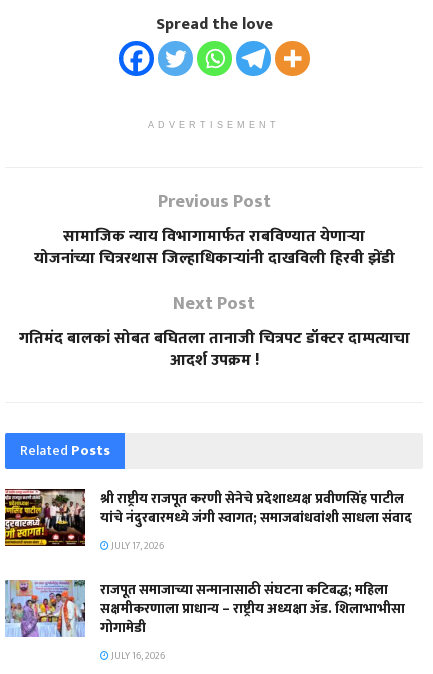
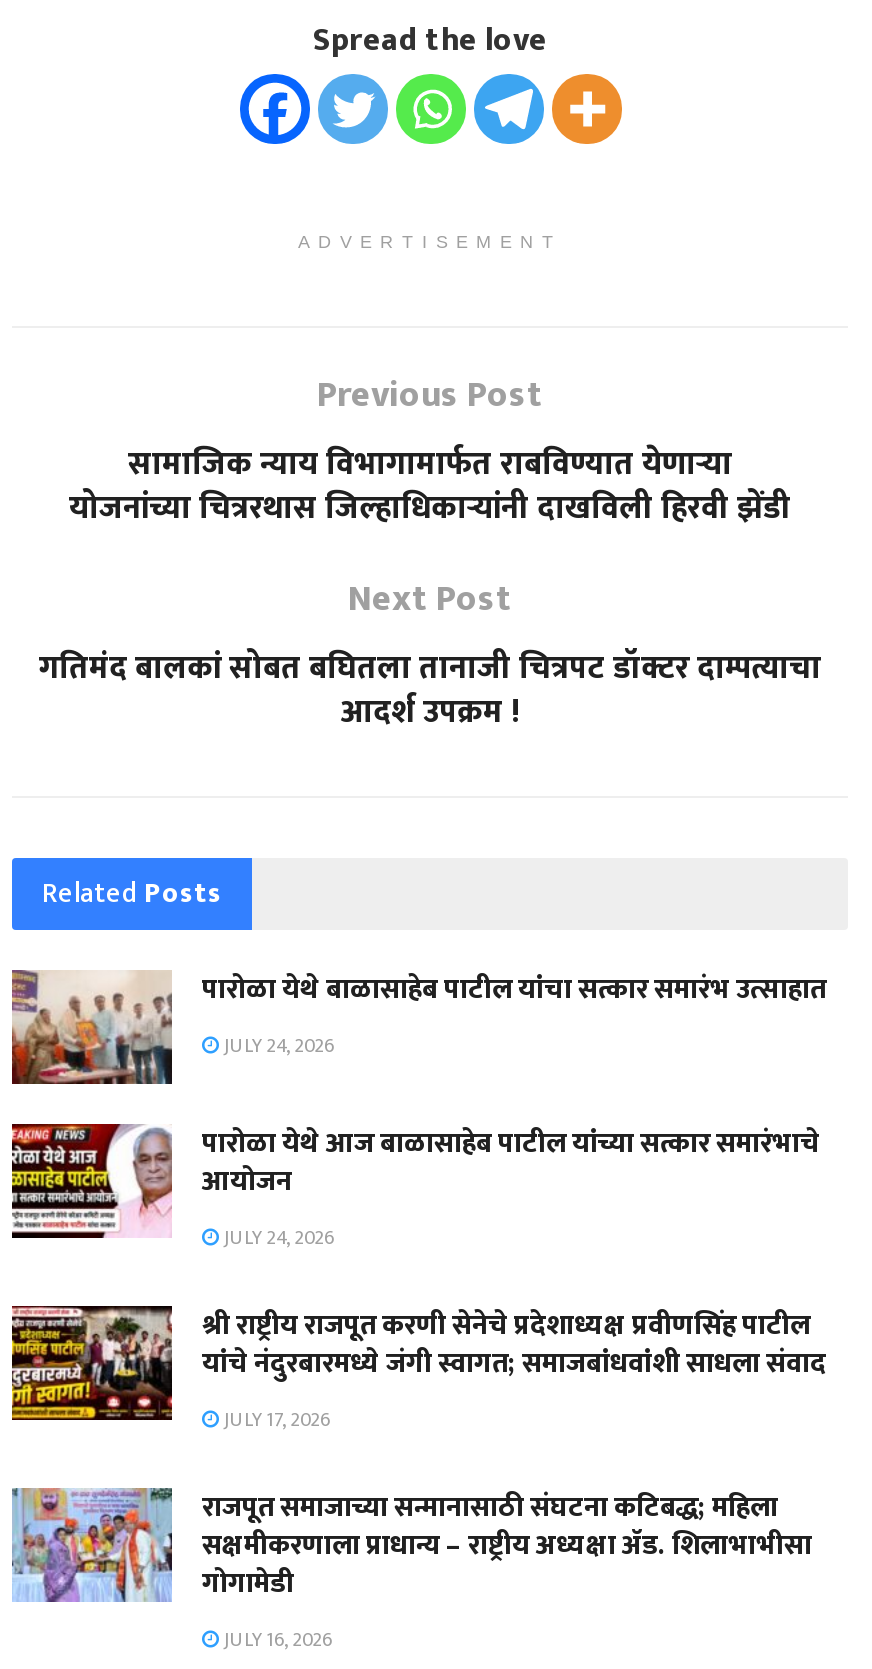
none -> [10,966,826,1254] [image] | पारोळा येथे बाळासाहेब पाटील यांचा सत्कार समारंभ उत्साहात | JULY 24, 2026 | पारोळा येथे आज बाळासाहेब पाटील यांच्या सत्कार समारंभाचे | आयोजन | JULY 24, 2026
none -> [10,1122,174,1266] [image]

